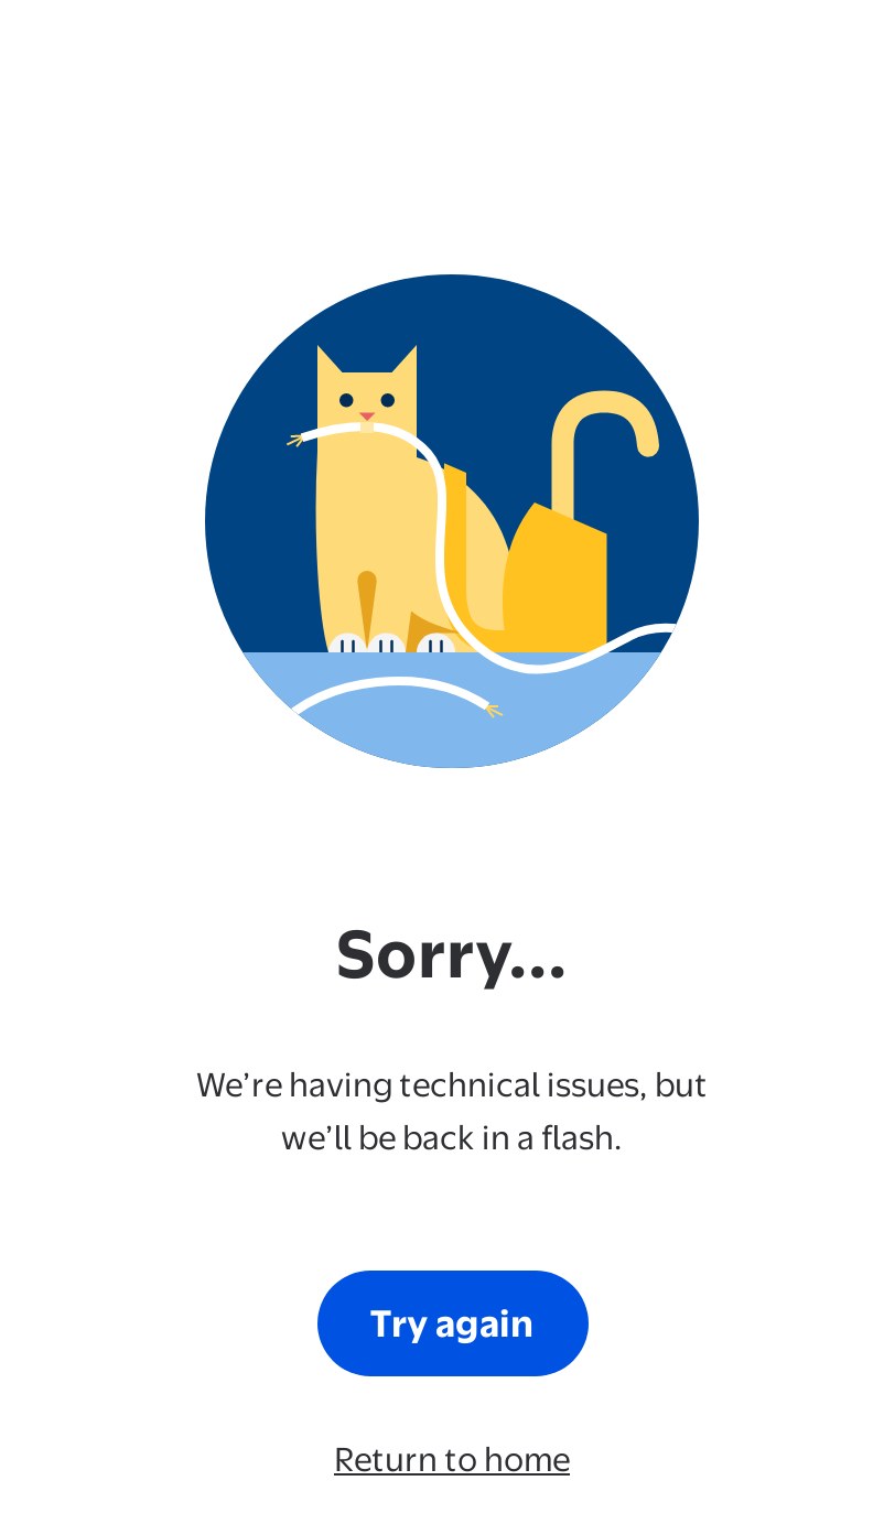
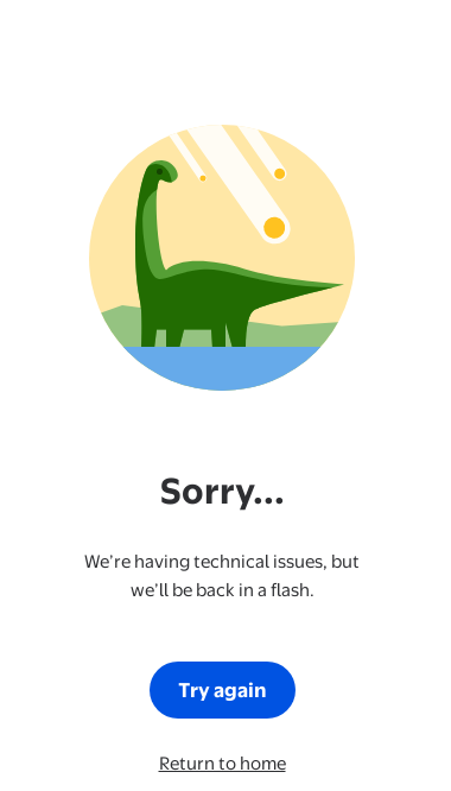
[203,272,701,720] [image] -> [89,125,355,363] [image]

